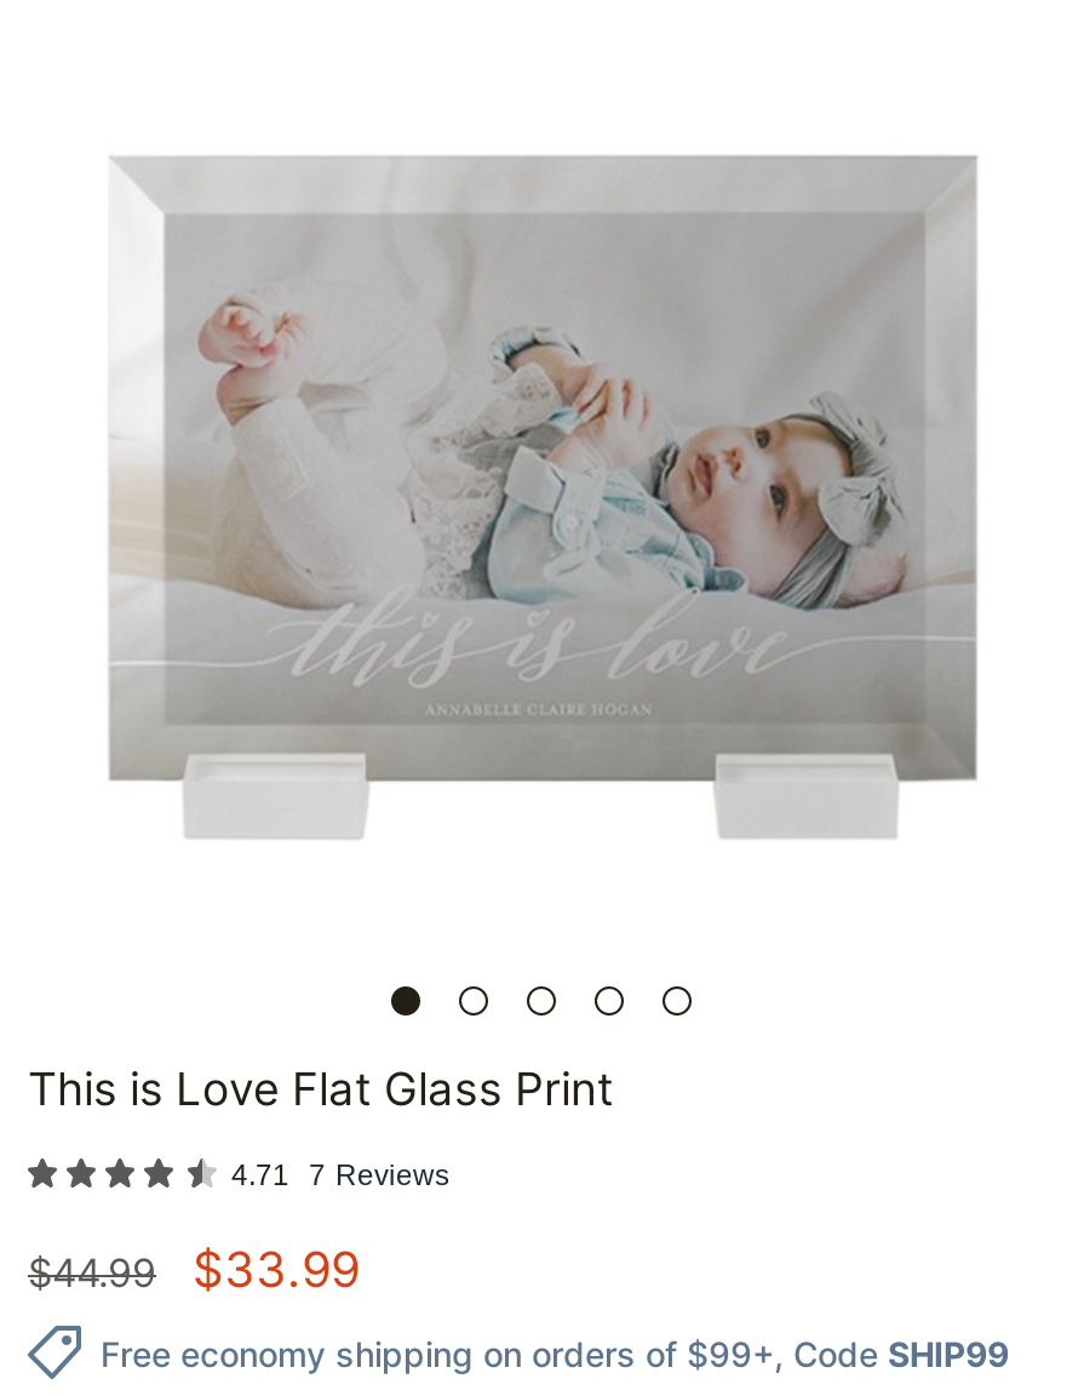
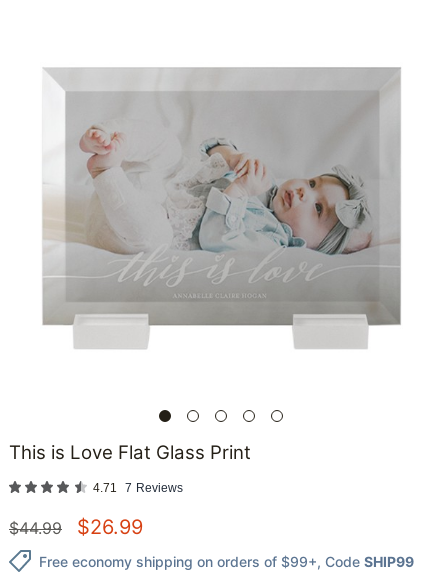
[28,1242,360,1300] $44.99 $33.99 -> [9,515,143,539] $44.99 $26.99

